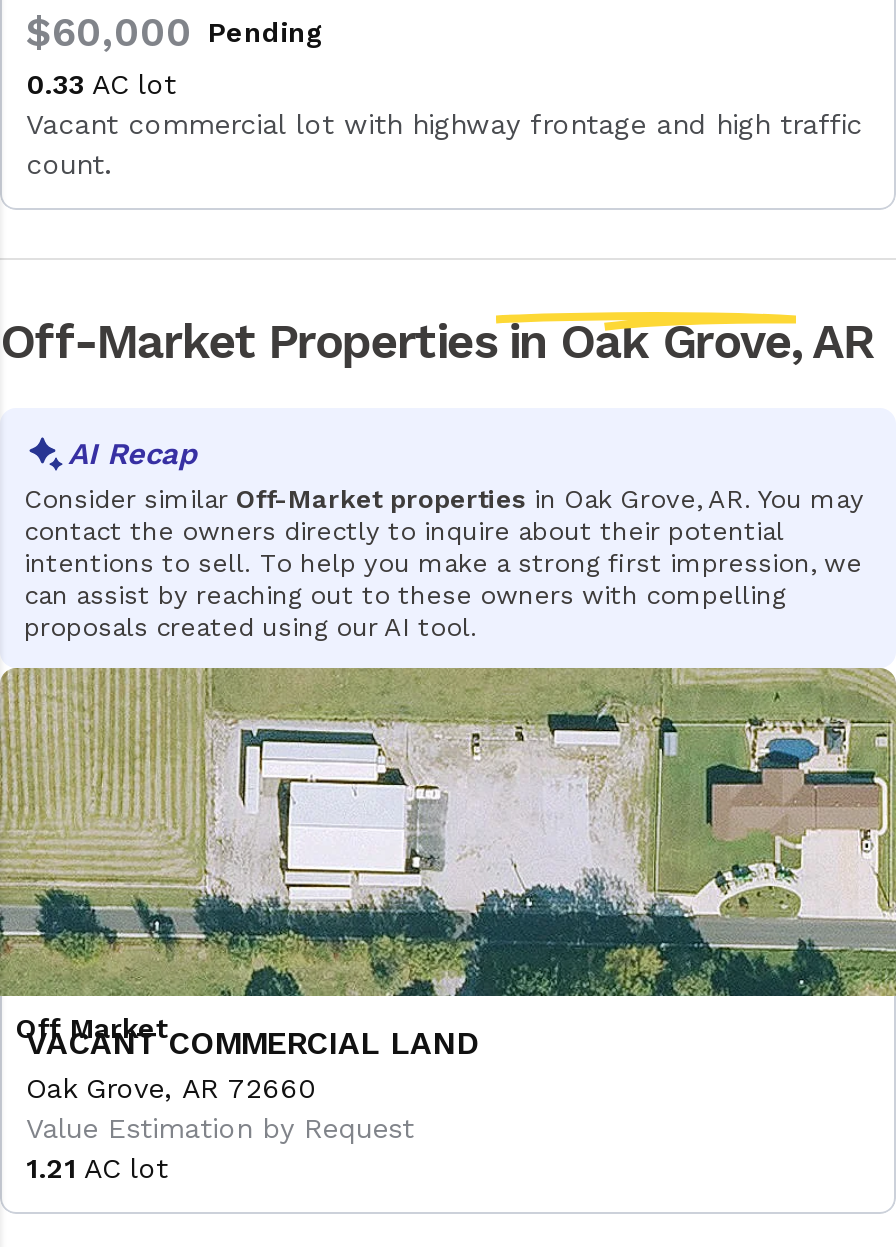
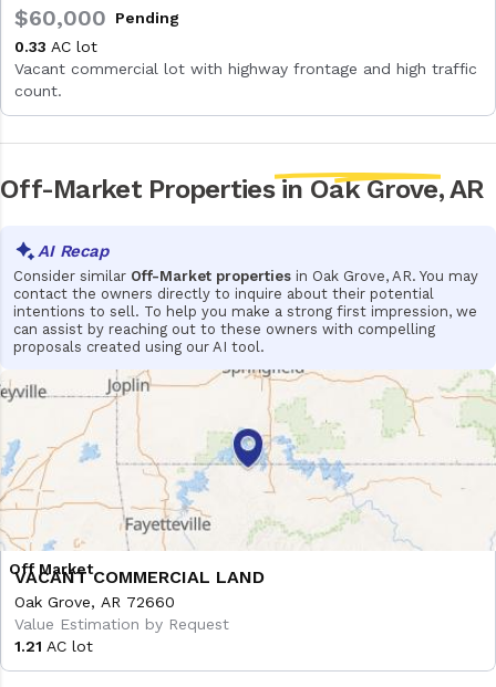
[6,666,890,998] [image] -> [3,369,493,551] [image]

